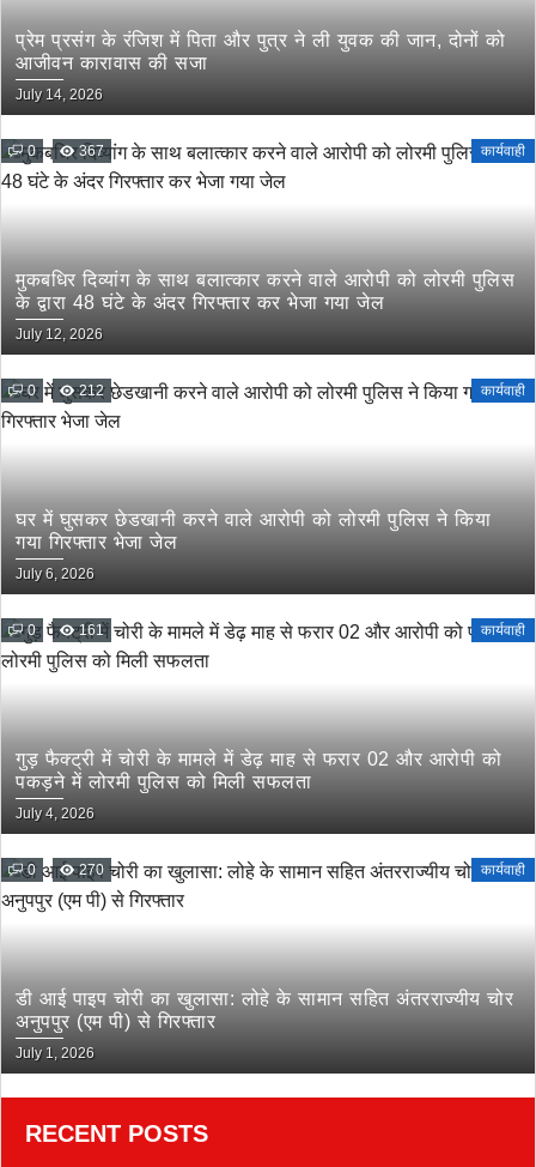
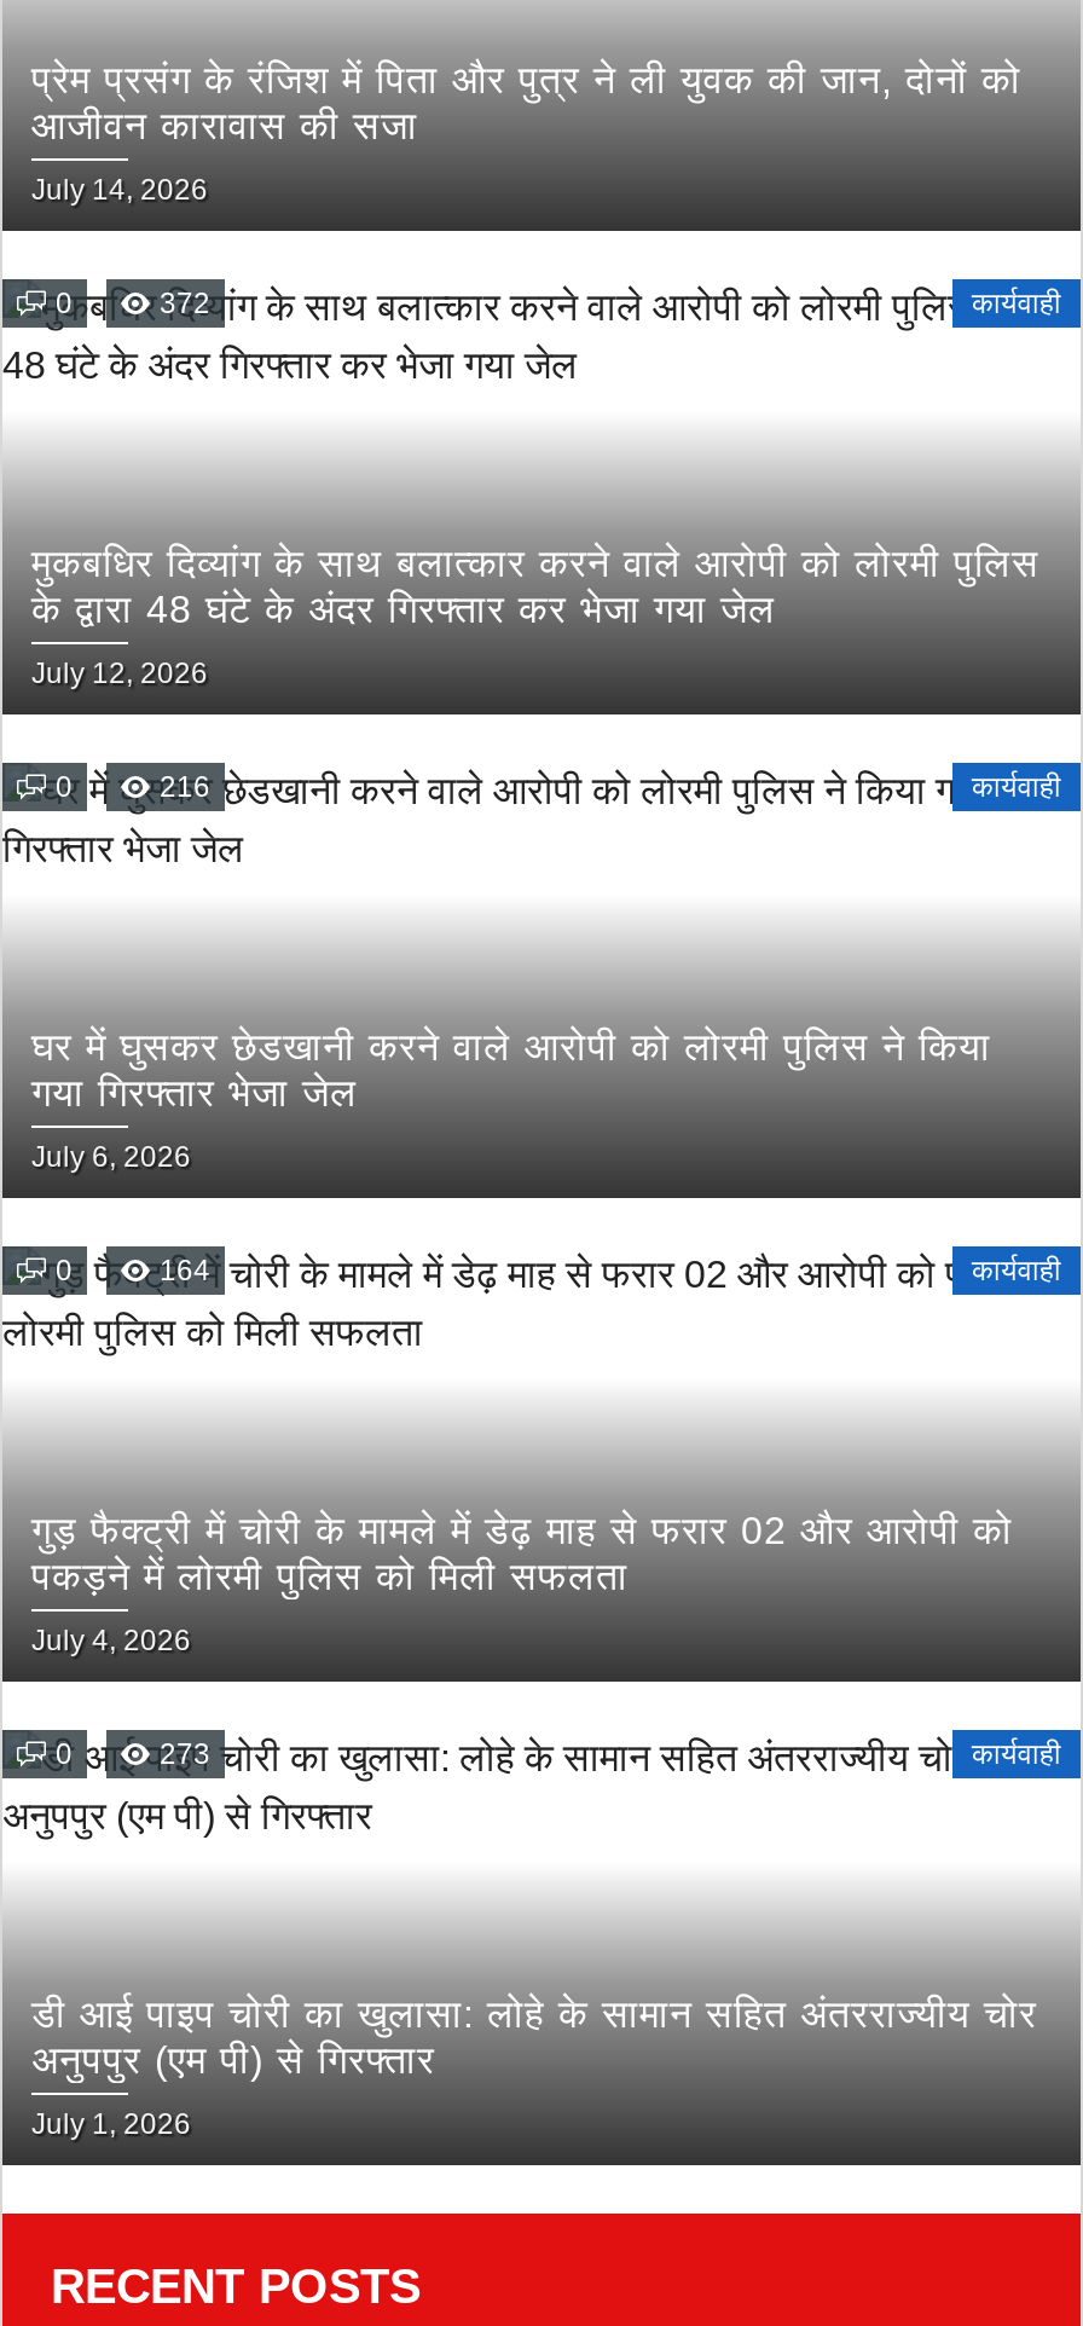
[79,143,104,159] 367 -> [160,287,210,320] 372
[79,382,104,399] 212 -> [160,770,210,804] 216
[79,622,104,639] 161 -> [160,1254,210,1288] 164
[79,861,104,878] 270 -> [160,1737,210,1771] 273

